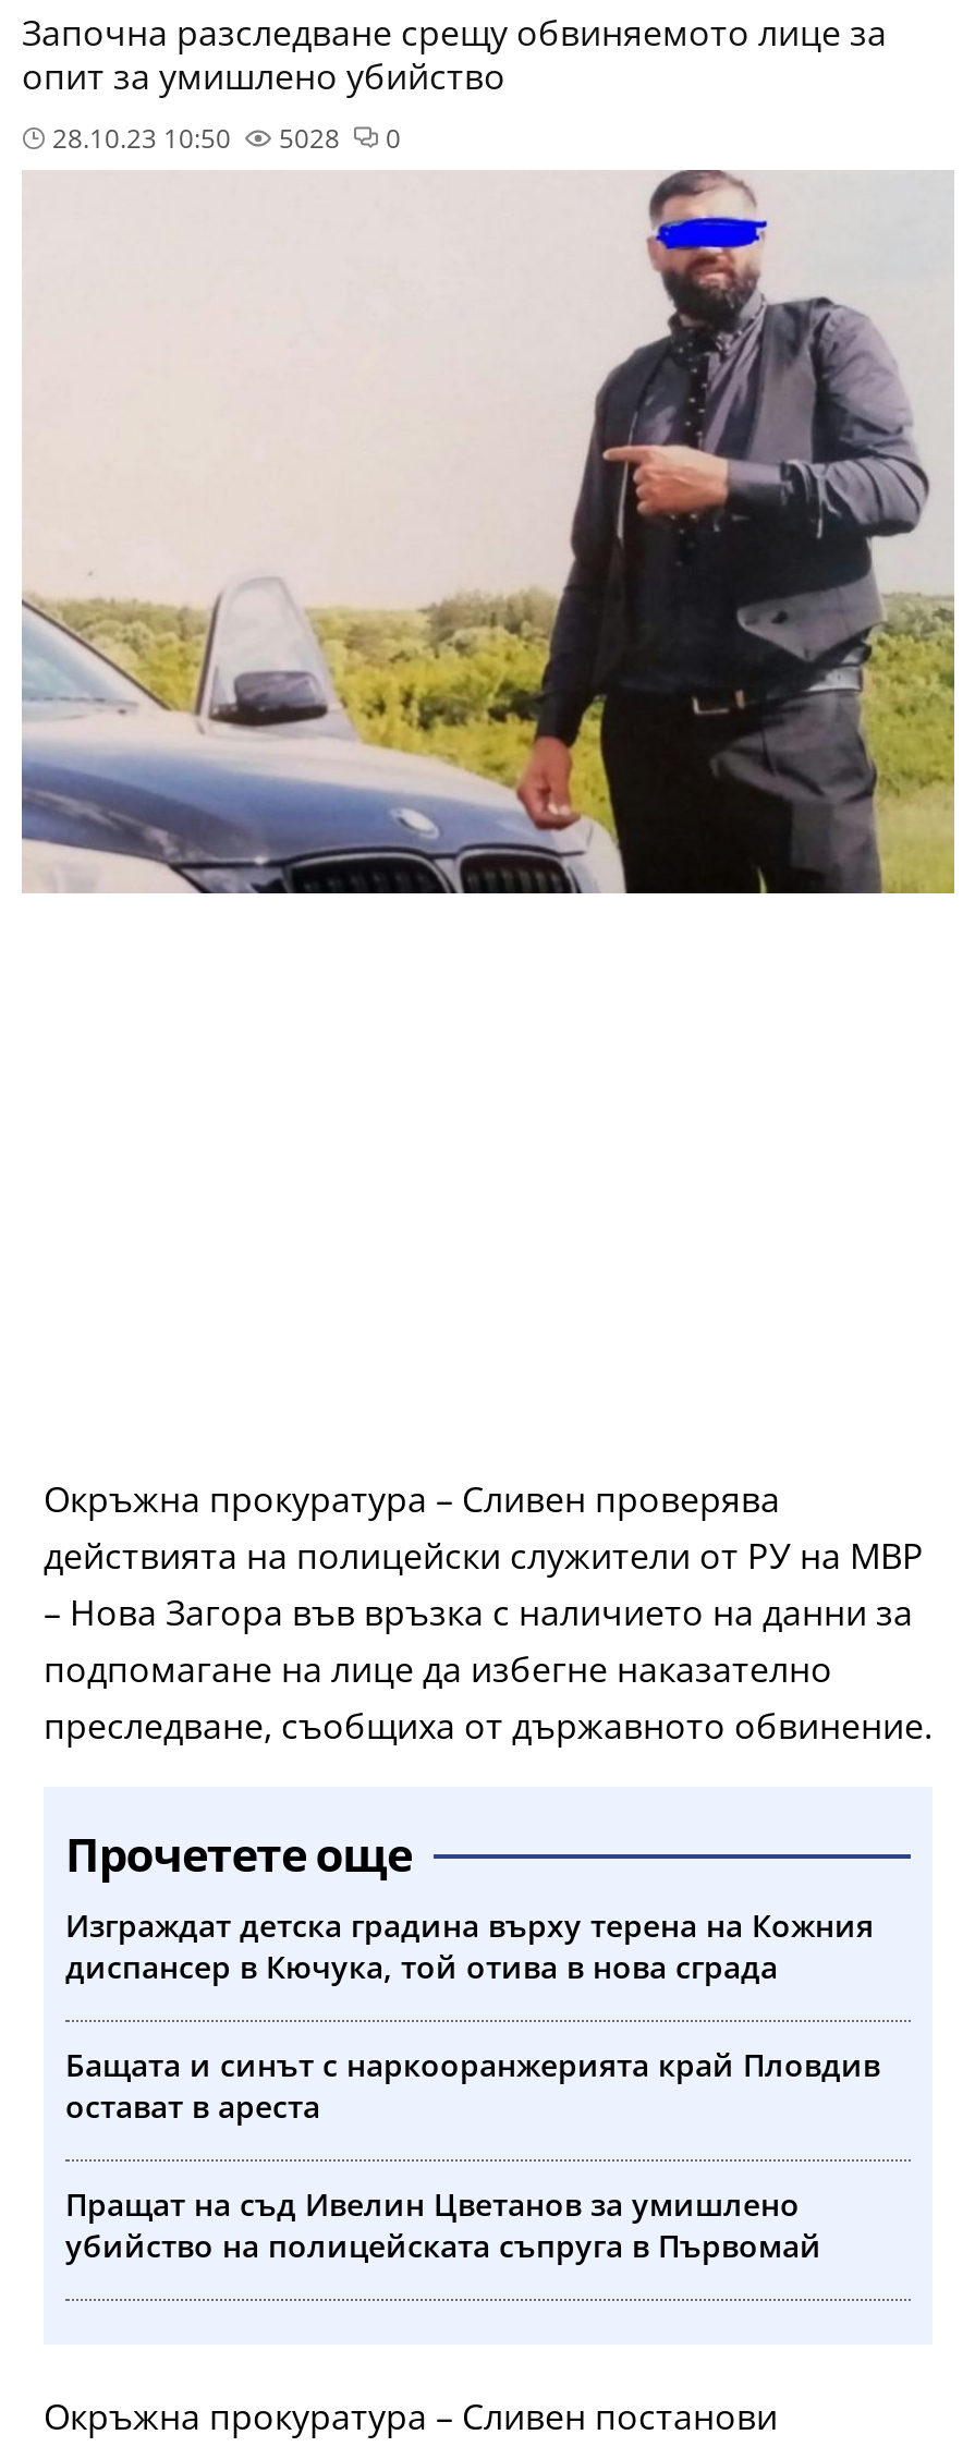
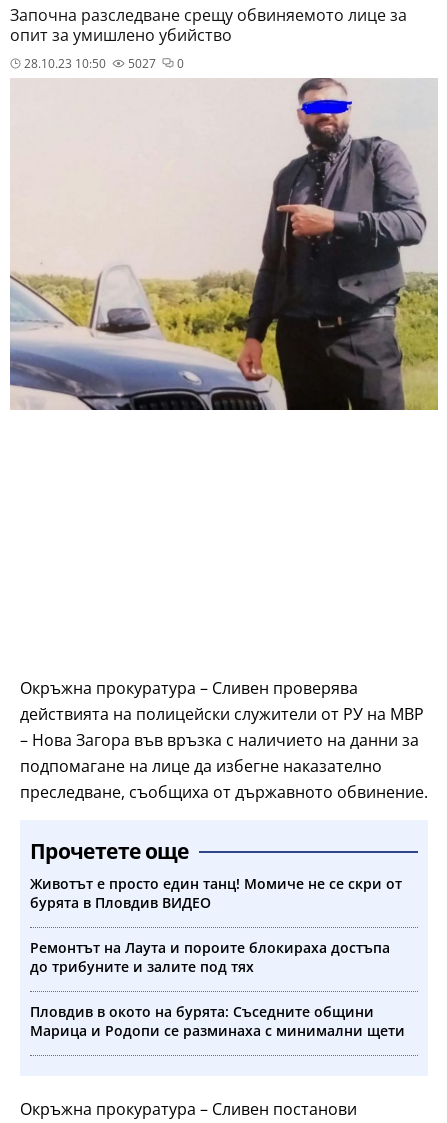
[272,120,340,157] 5028 -> [125,55,156,72] 5027
[65,1905,874,1988] Изграждат детска градина върху терена на Кожния | диспансер в Кючука, той отива в нова сграда -> [30,874,402,912] Животът е просто един танц! Момиче не се скри от | бурята в Пловдив ВИДЕО
[65,2044,880,2127] Бащата и синът с наркооранжерията край Пловдив | остават в ареста -> [30,938,390,976] Ремонтът на Лаута и пороите блокираха достъпа | до трибуните и залите под тях
[65,2184,821,2267] Пращат на съд Ивелин Цветанов за умишлено | убийство на полицейската съпруга в Първомай -> [30,1002,405,1040] Пловдив в окото на бурята: Съседните общини | Марица и Родопи се разминаха с минимални щети

